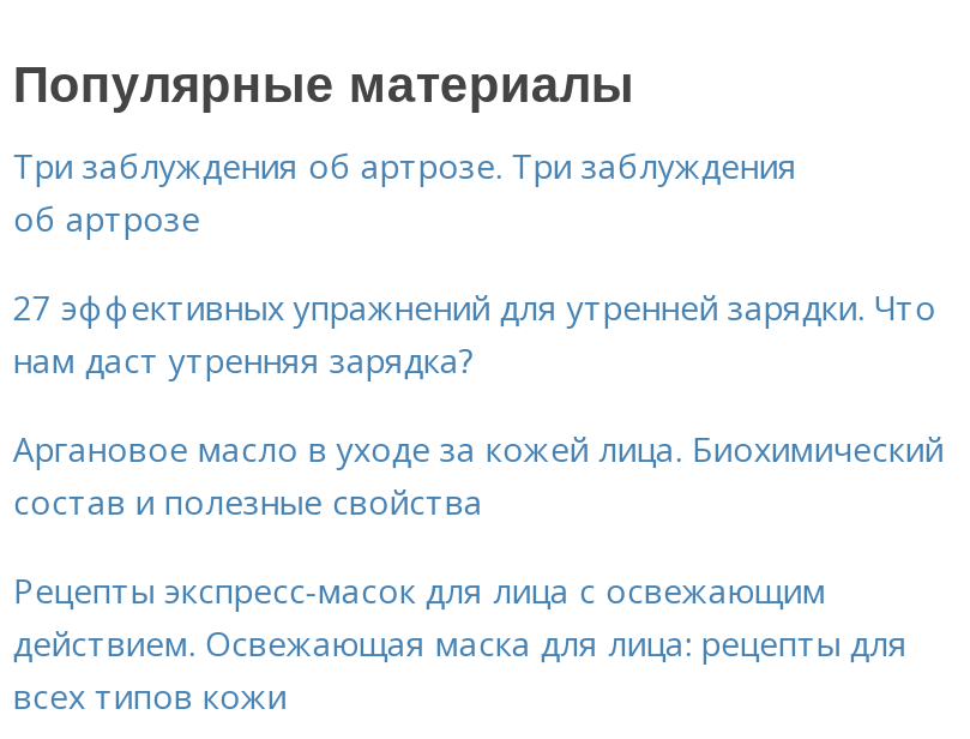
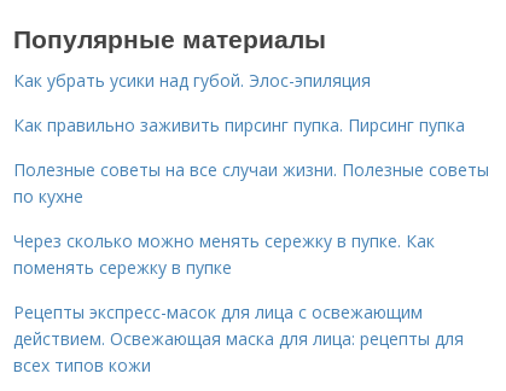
[13,143,943,524] Три заблуждения об артрозе. Три заблуждения | об артрозе | 27 эффективных упражнений для утренней зарядки. Что | нам даст утренняя зарядка? | Аргановое масло в уходе за кожей лица. Биохимический | состав и полезные свойства -> [14,69,490,279] Как убрать усики над губой. Элос-эпиляция | Как правильно заживить пирсинг пупка. Пирсинг пупка | Полезные советы на все случаи жизни. Полезные советы | по кухне | Через сколько можно менять сережку в пупке. Как | поменять сережку в пупке

